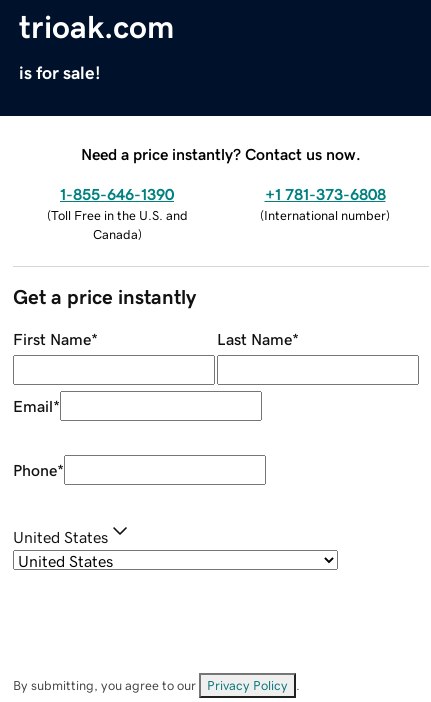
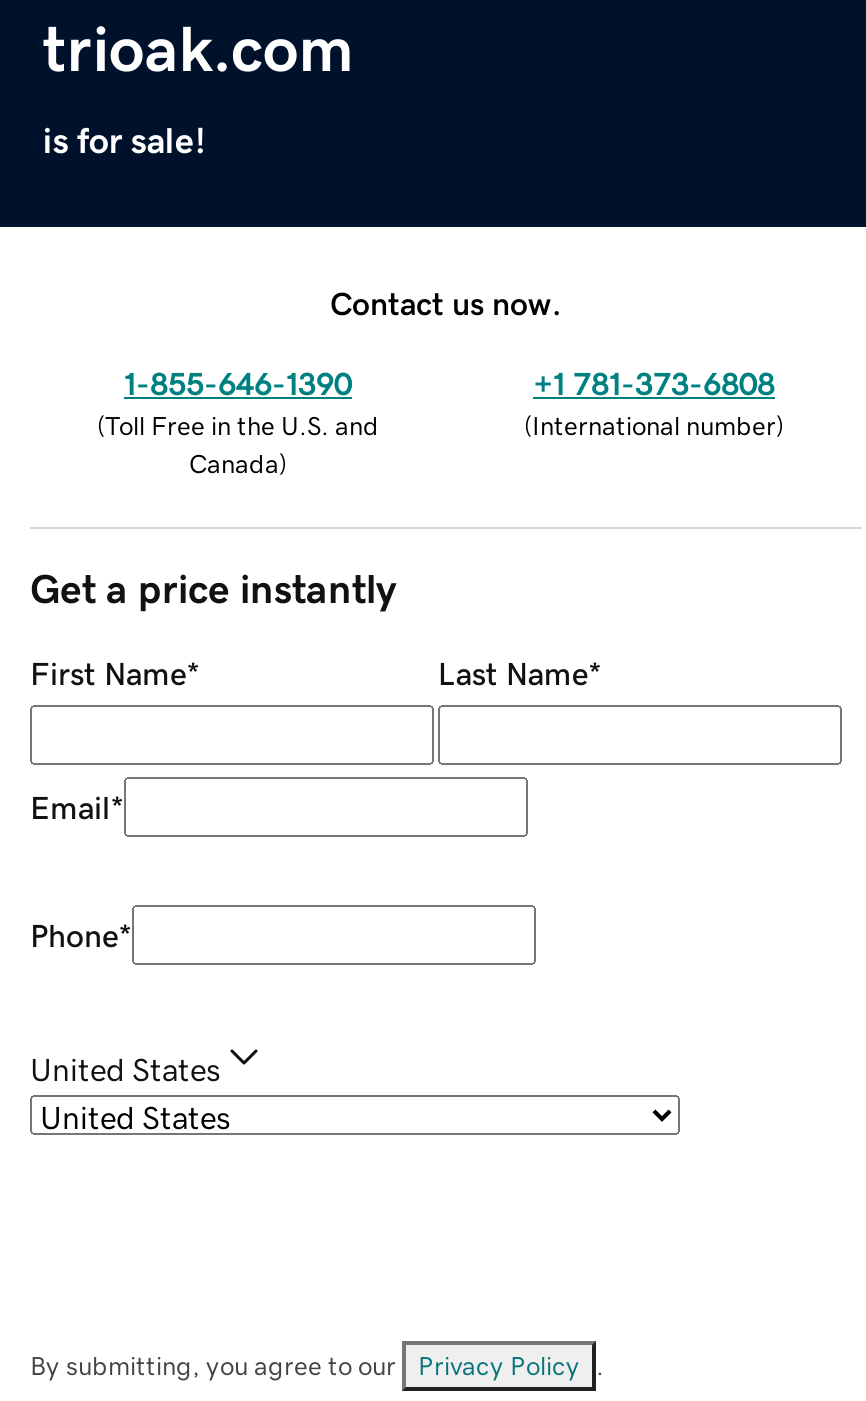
[81,146,361,162] Need a price instantly? Contact us now. -> [330,286,562,318] Contact us now.

